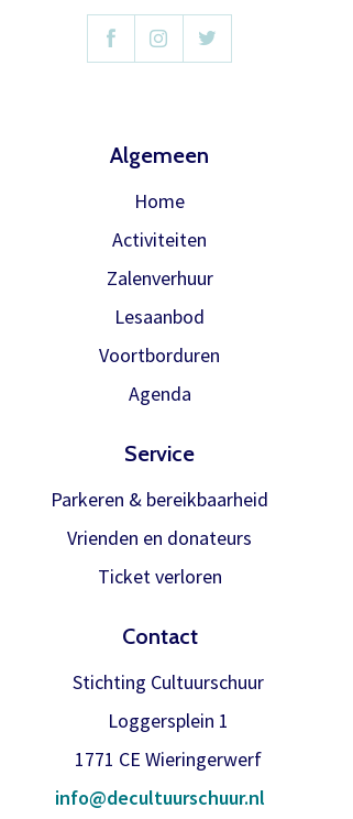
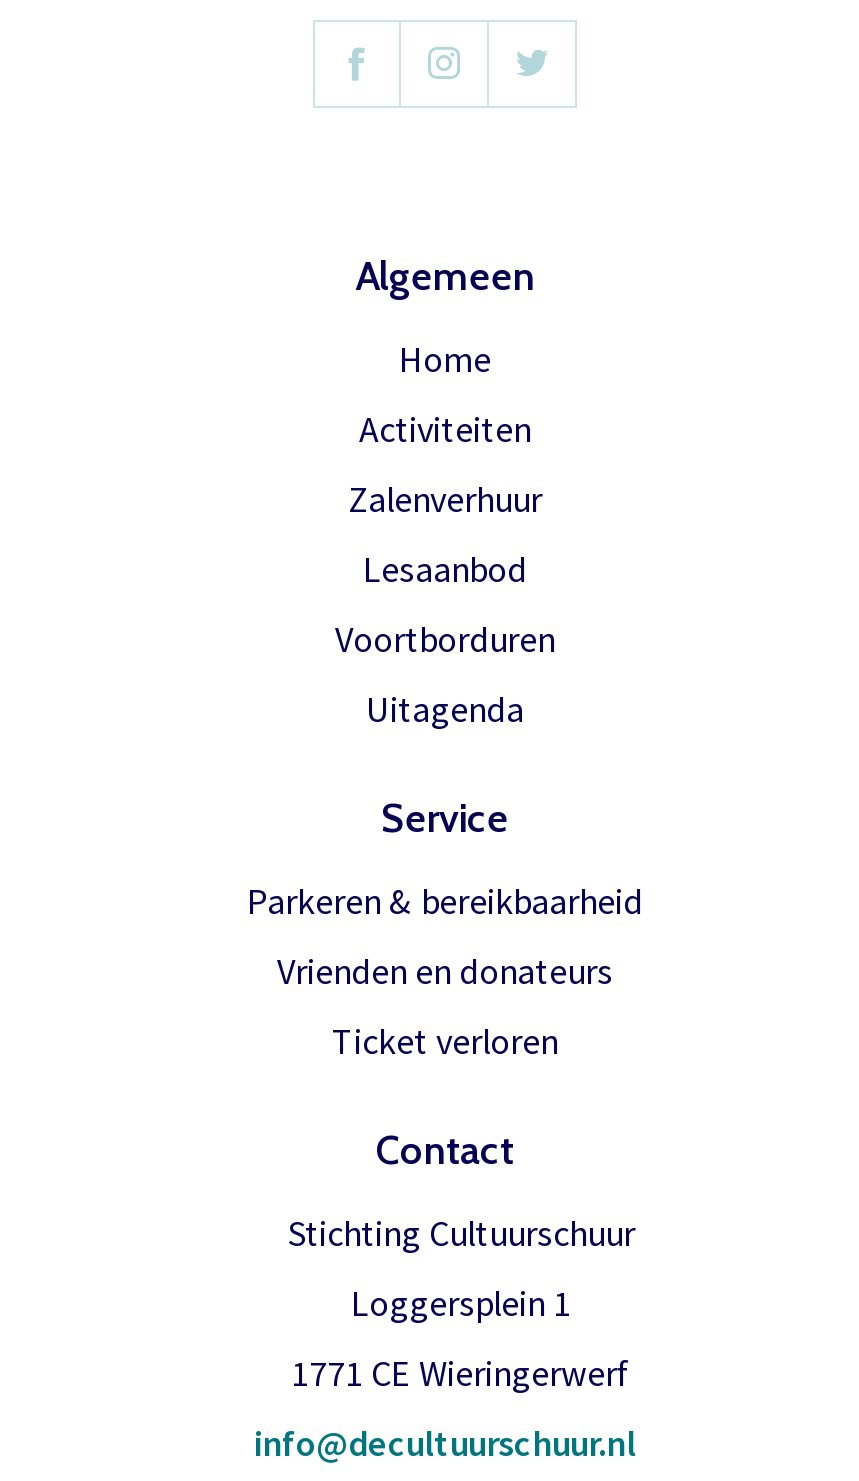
[128,381,191,406] Agenda -> [366,686,524,732] Uitagenda

